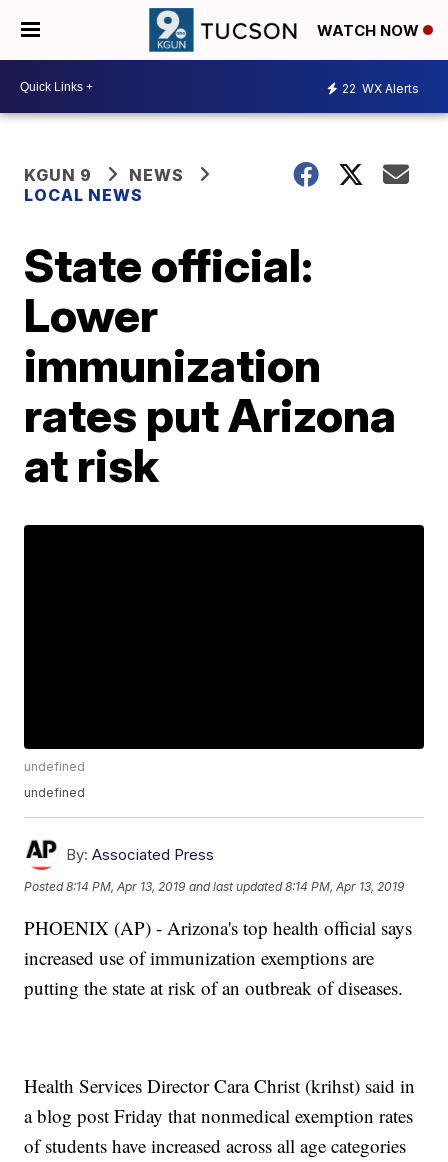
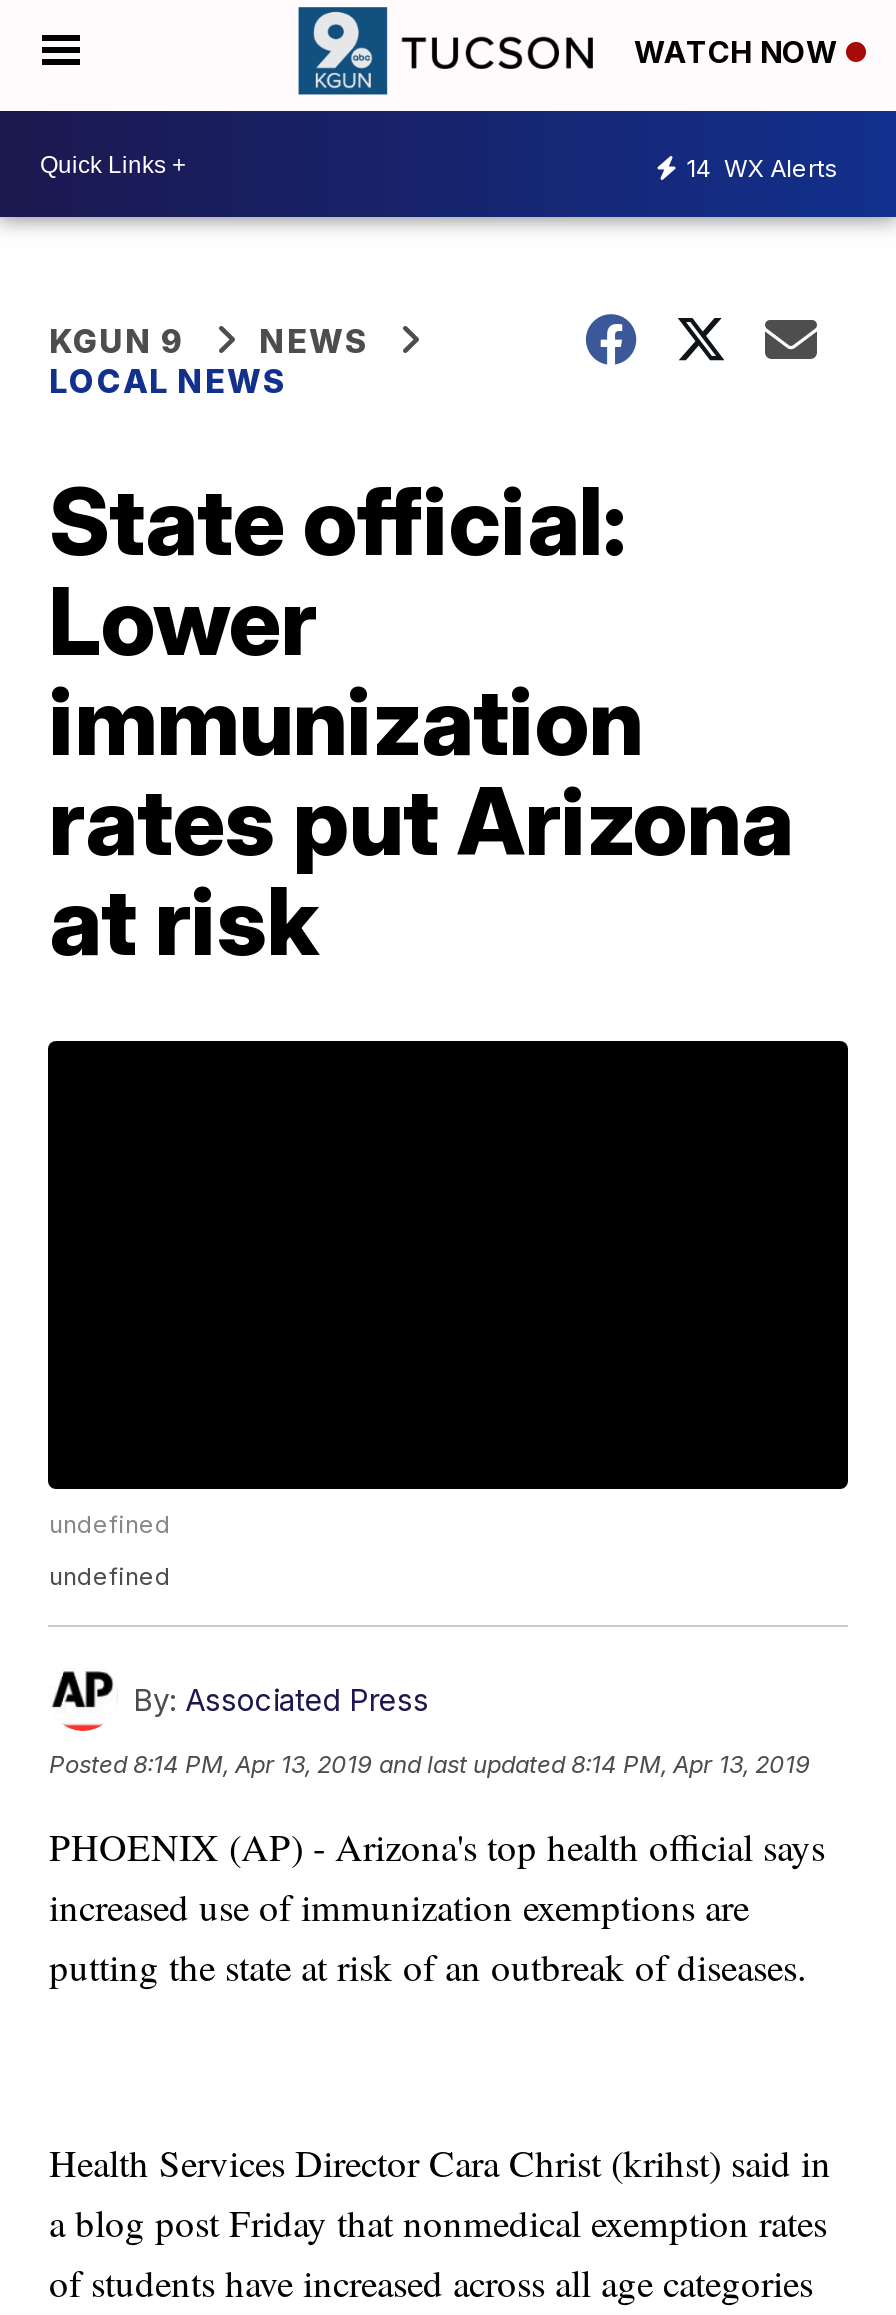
[342,80,419,95] 22 WX Alerts -> [686,152,838,182] 14 WX Alerts

